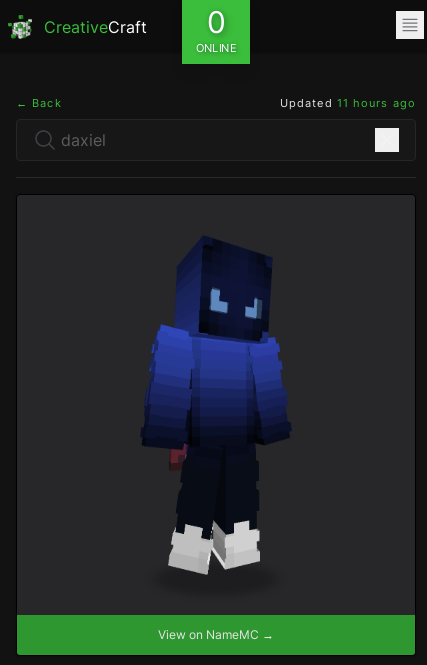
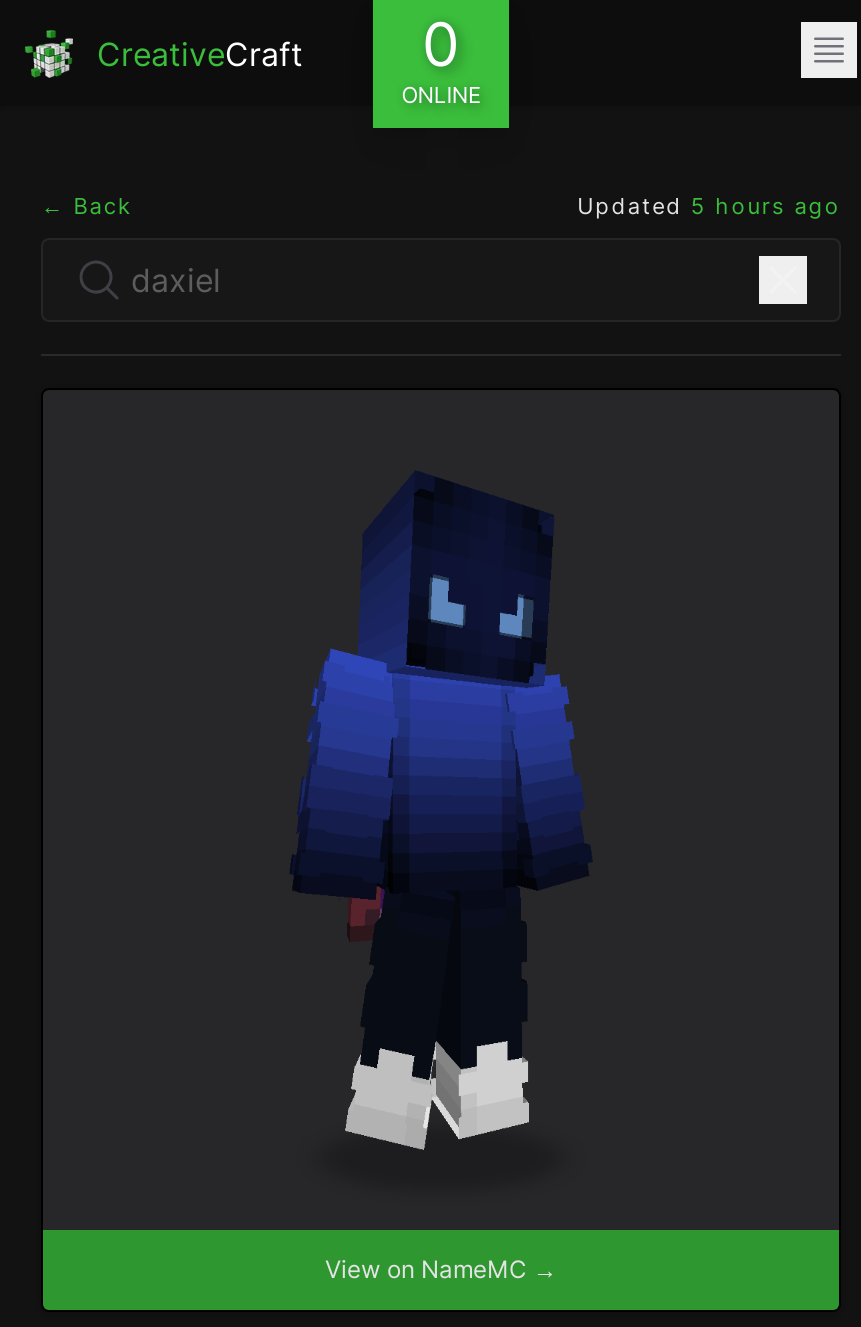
[280,96,416,110] Updated 11 hours ago -> [577,192,841,220] Updated 5 hours ago

